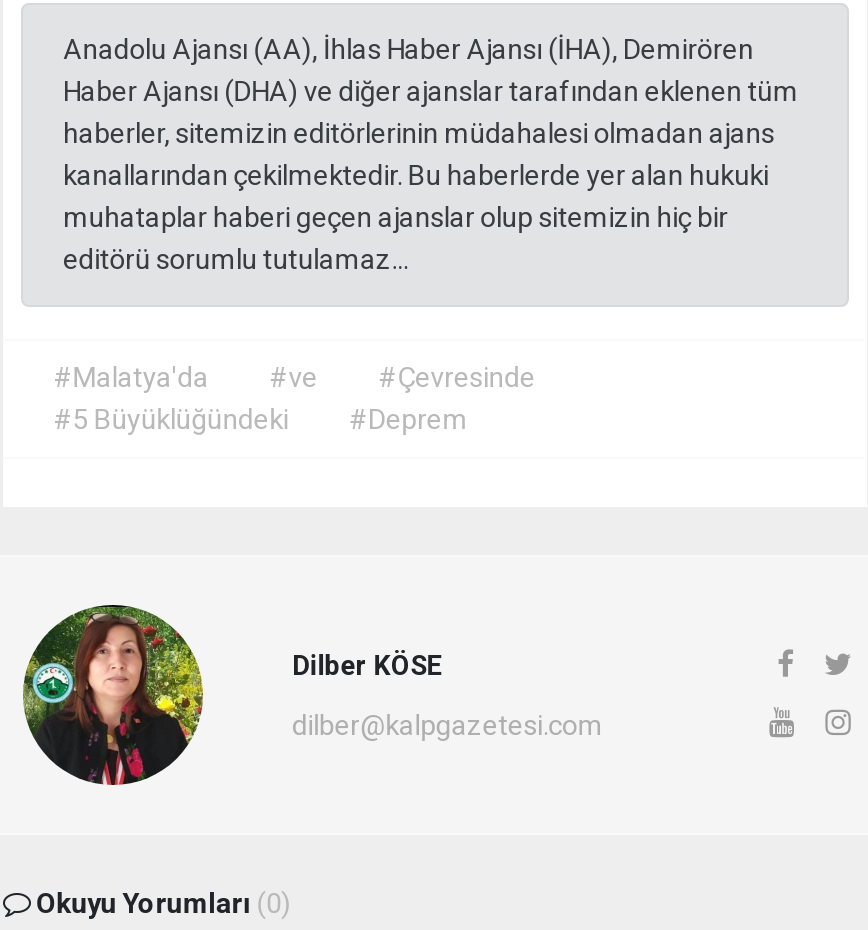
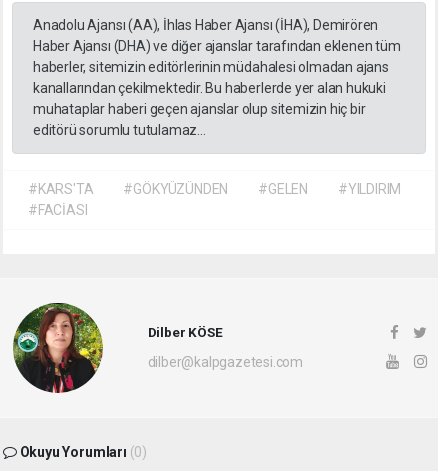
[53,361,535,435] #Malatya'da | #ve | #Çevresinde | #5 Büyüklüğündeki | #Deprem -> [28,181,401,218] #KARS'TA | #GÖKYÜZÜNDEN | #GELEN | #YILDIRIM | #FACİASI

